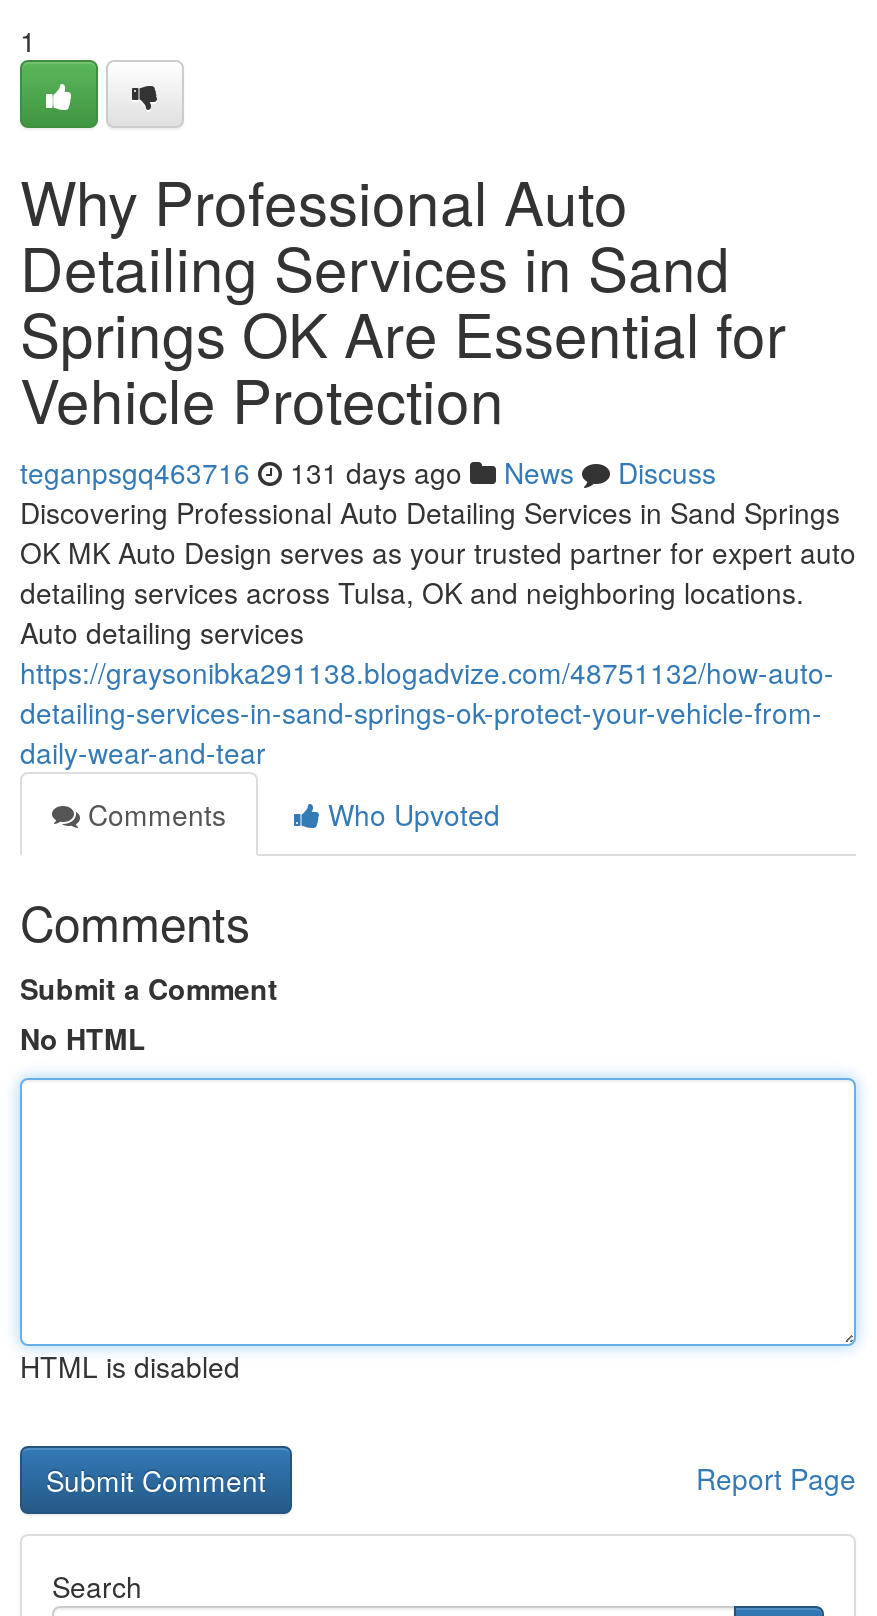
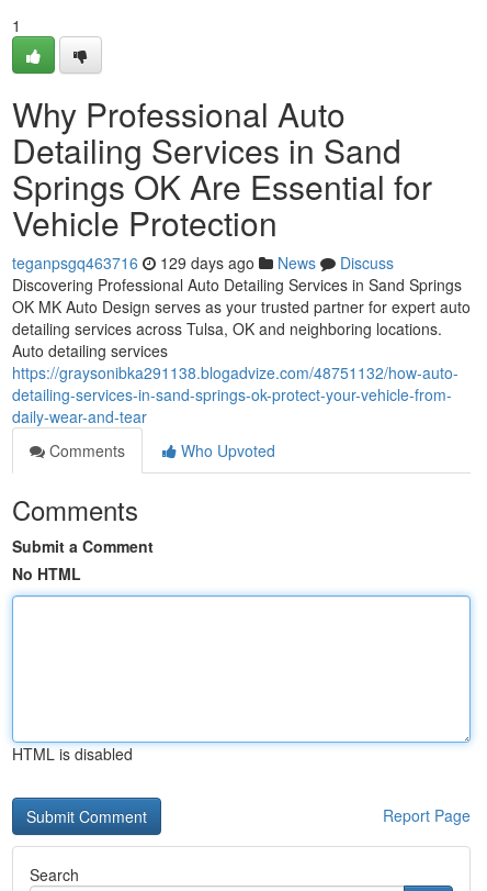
[20,452,716,492] teganpsgq463716 131 days ago News Discuss -> [12,252,394,274] teganpsgq463716 129 days ago News Discuss

